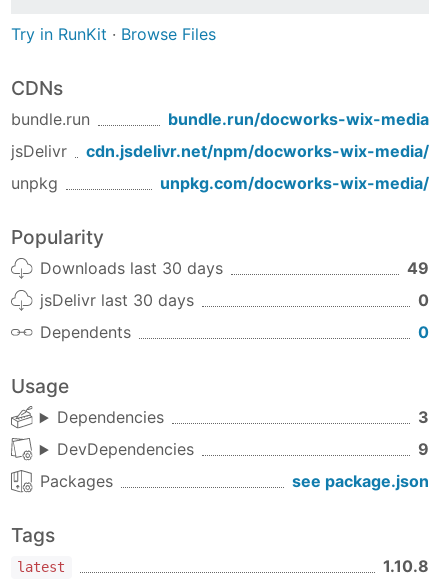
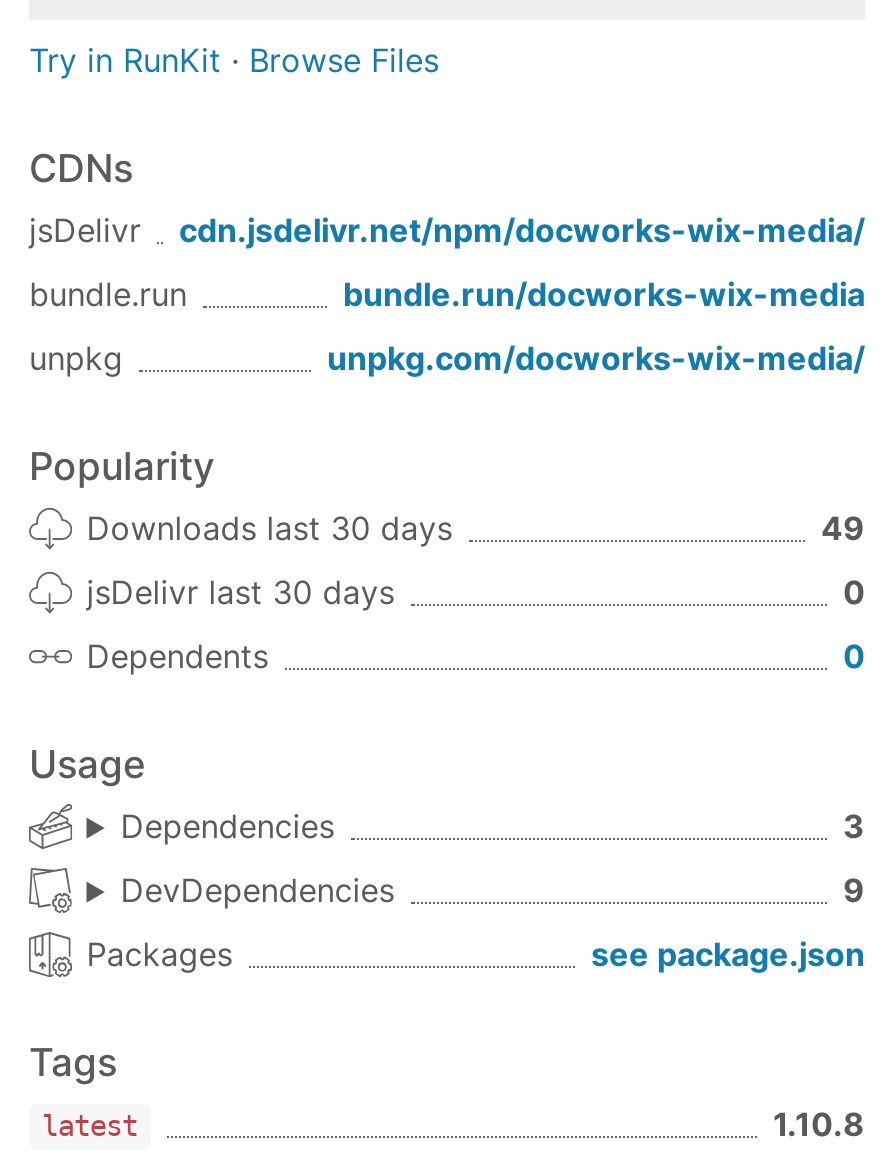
moved [11,109,429,129] -> [29,275,865,315]: bundle.run | bundle.run/docworks-wix-media
moved [11,141,429,161] -> [29,211,865,251]: jsDelivr | cdn.jsdelivr.net/npm/docworks-wix-media/

